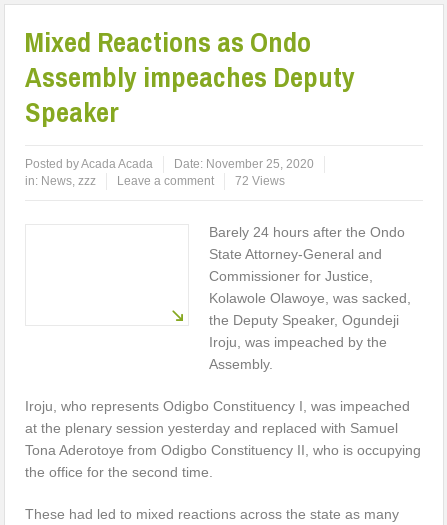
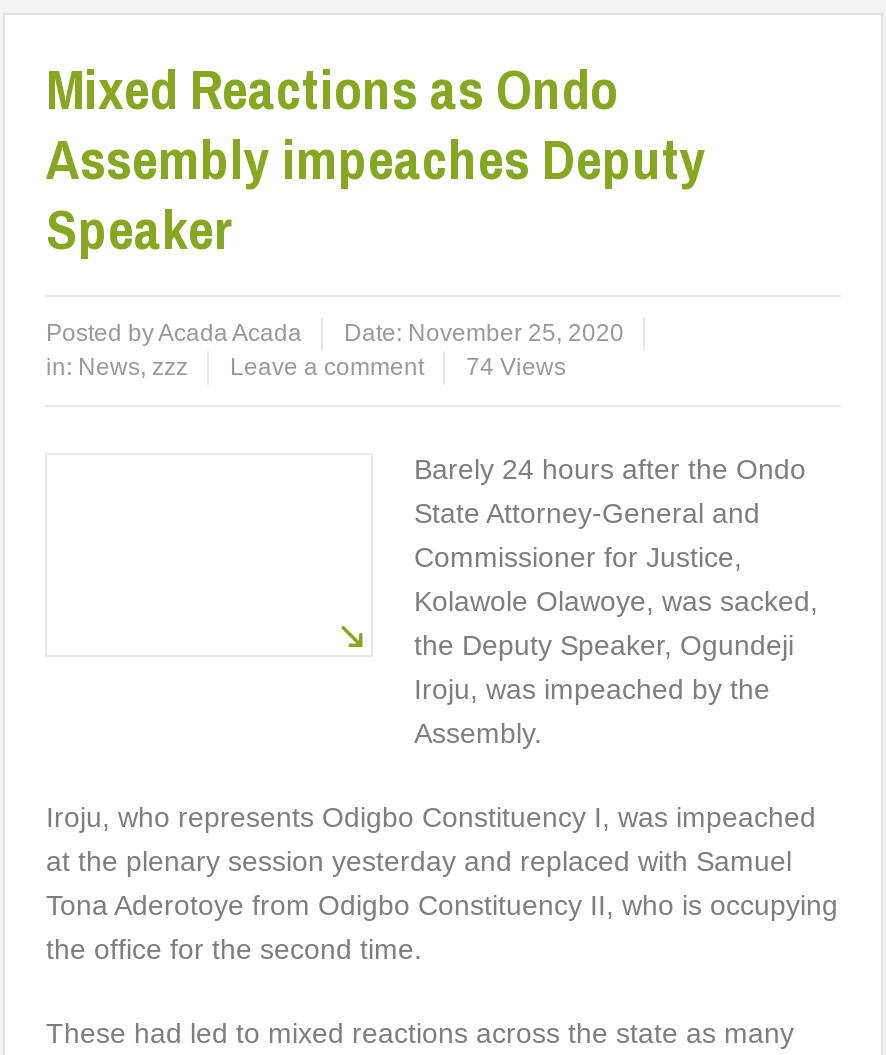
[25,174,285,188] in: News, zzz Leave a comment 72 Views -> [46,353,566,381] in: News, zzz Leave a comment 74 Views

